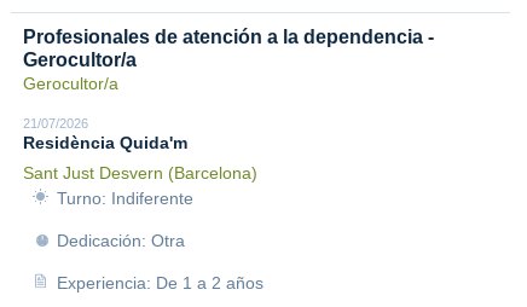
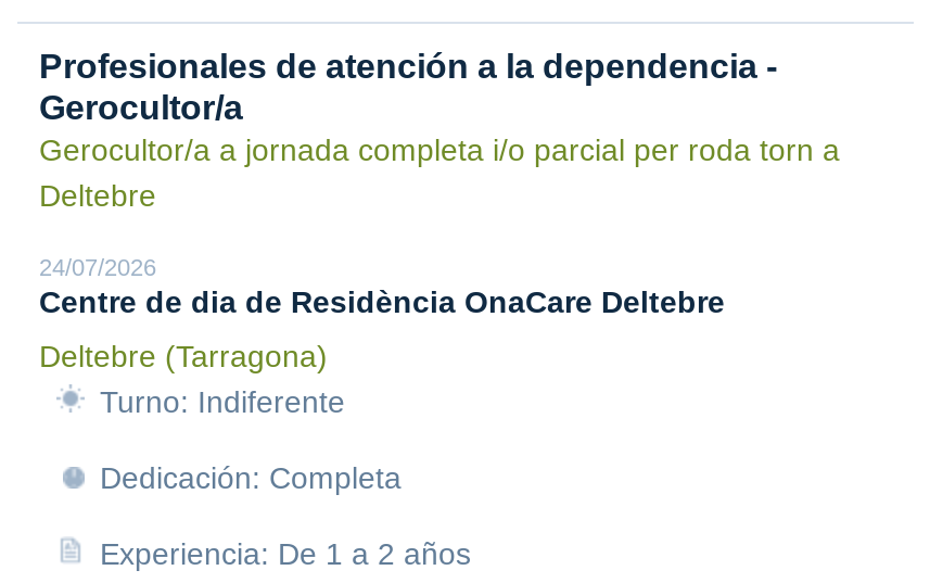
[23,74,118,93] Gerocultor/a -> [39,132,840,213] Gerocultor/a a jornada completa i/o parcial per roda torn a | Deltebre
[23,116,187,152] 21/07/2026 | Residència Quida'm -> [39,254,725,319] 24/07/2026 | Centre de dia de Residència OnaCare Deltebre
[23,163,257,183] Sant Just Desvern (Barcelona) -> [39,339,328,373] Deltebre (Tarragona)
[57,231,185,250] Dedicación: Otra -> [100,460,402,495] Dedicación: Completa

